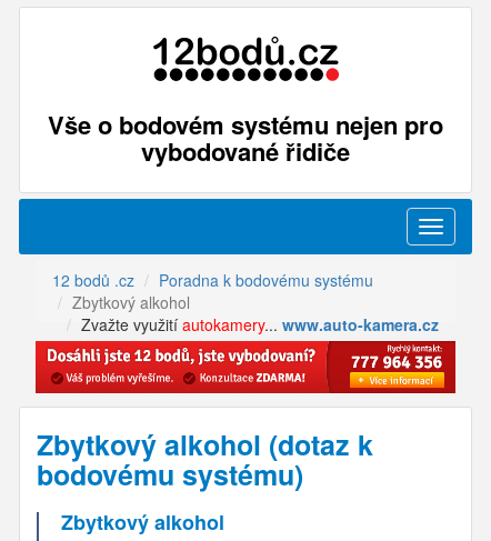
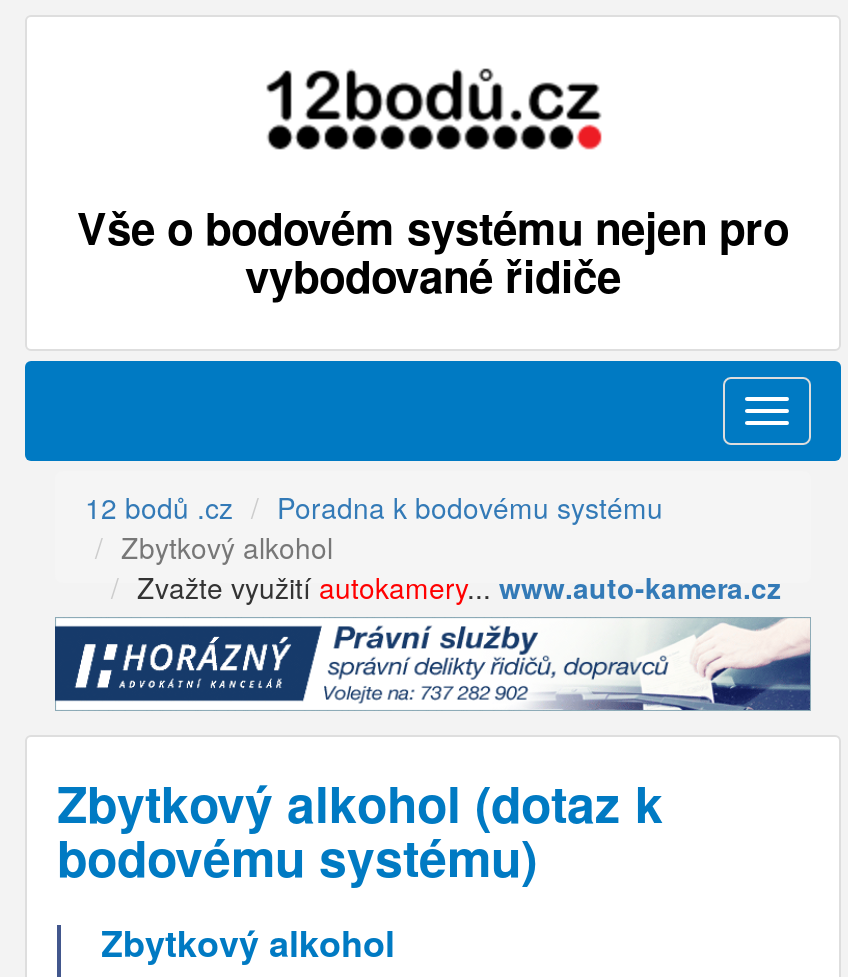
[34,340,457,394] [image] -> [53,617,813,713] [image]

